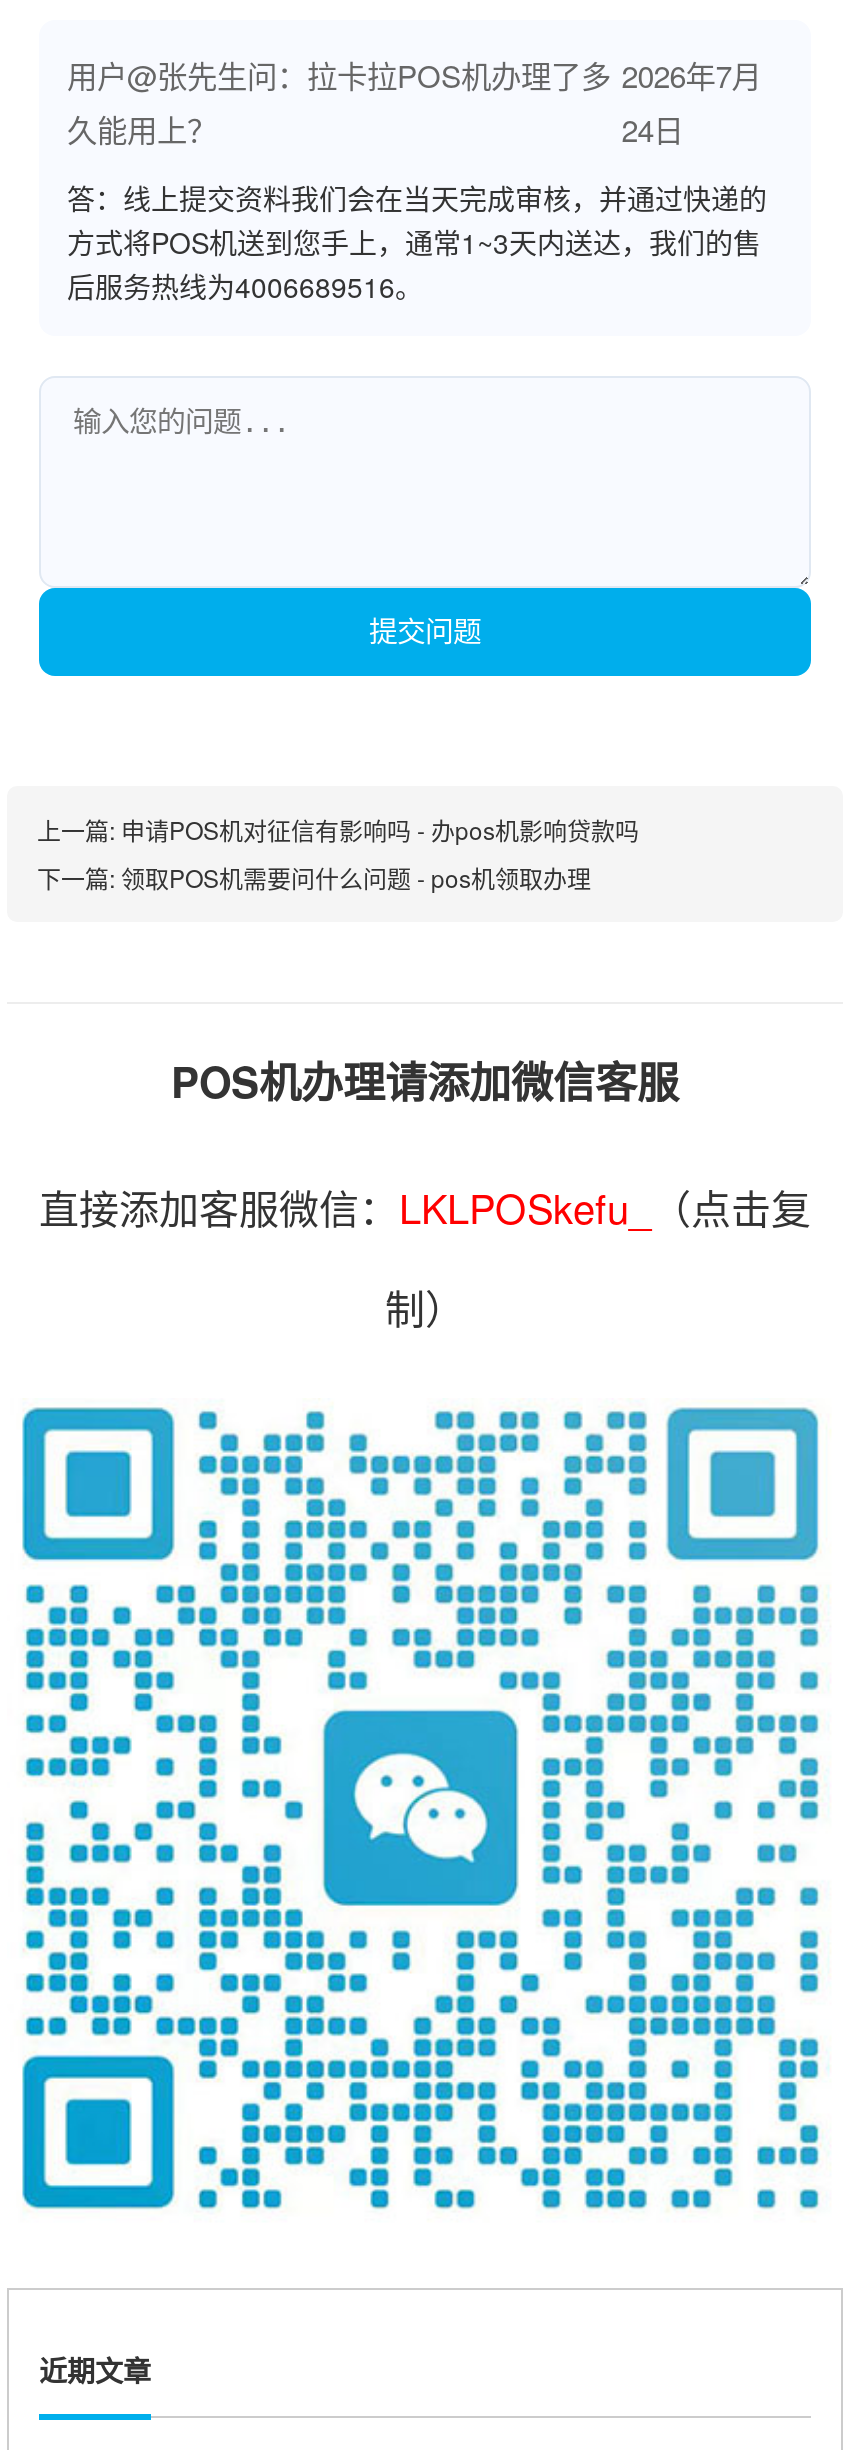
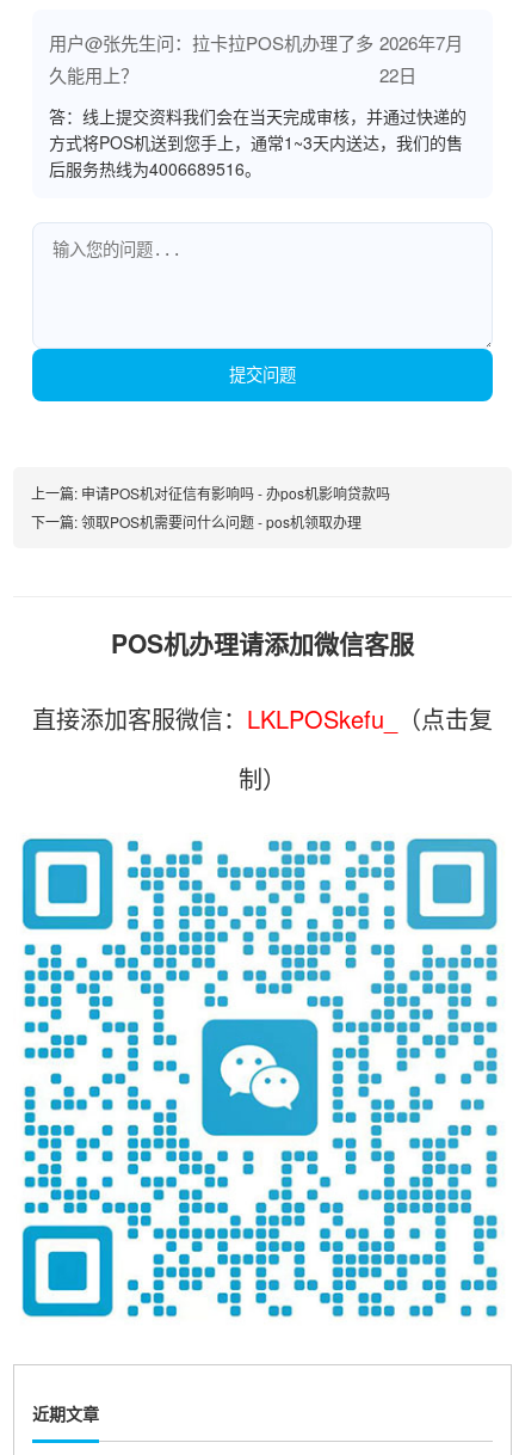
[622,108,684,150] 24日 -> [380,62,417,87] 22日

